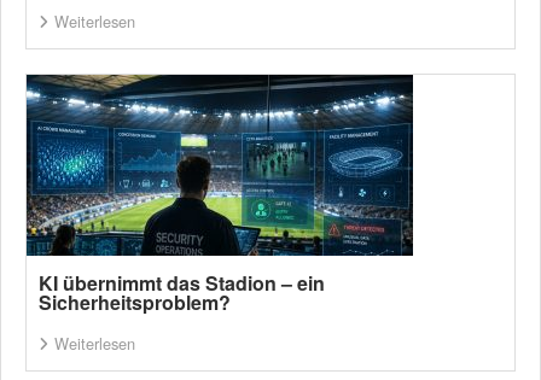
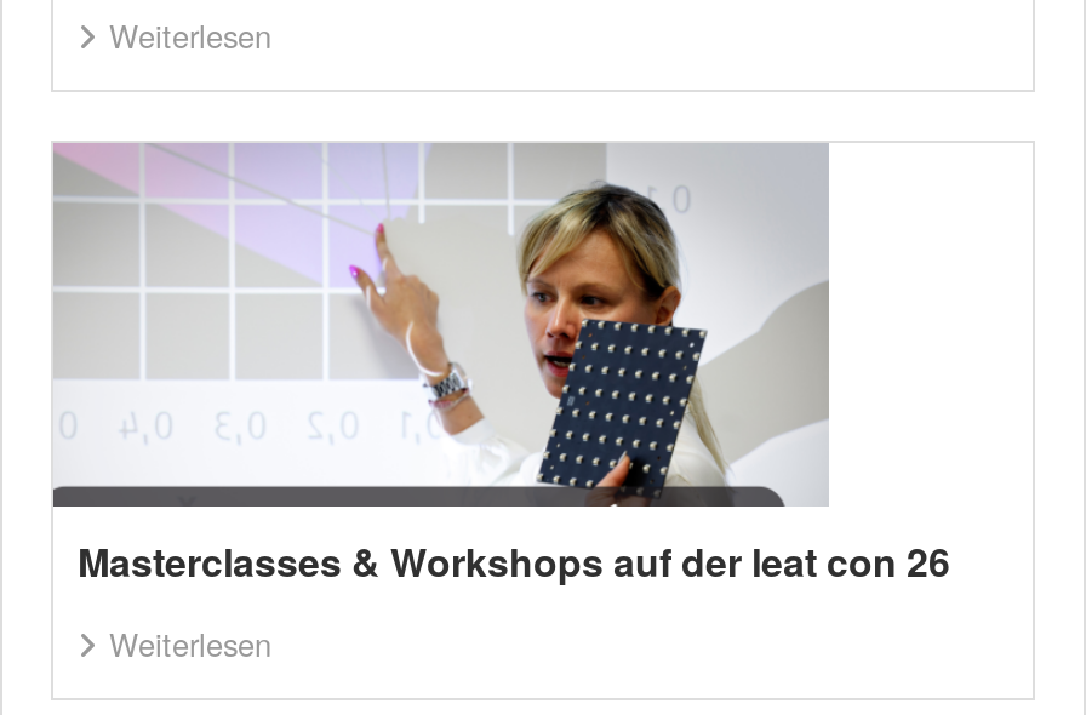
[25,74,414,316] [image] | KI übernimmt das Stadion – ein | Sicherheitsproblem? -> [53,143,950,589] [image] | Masterclasses & Workshops auf der leat con 26

